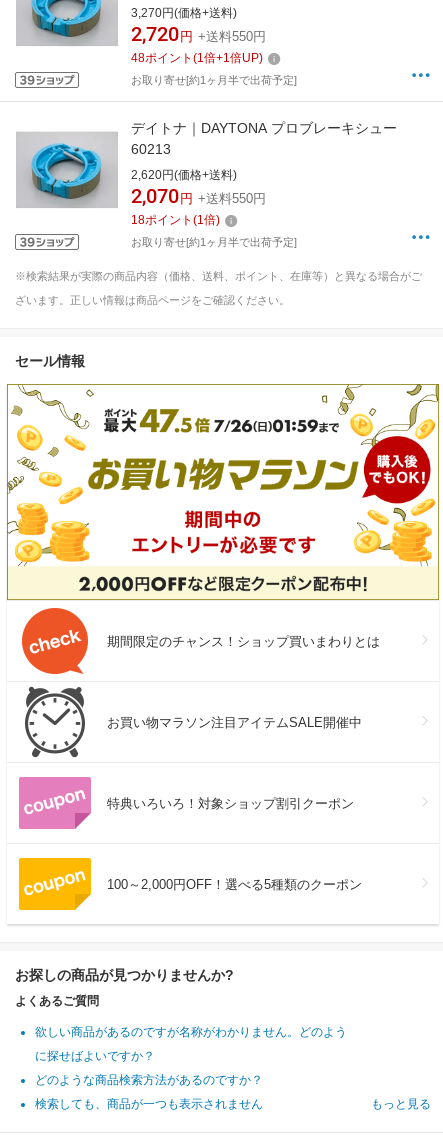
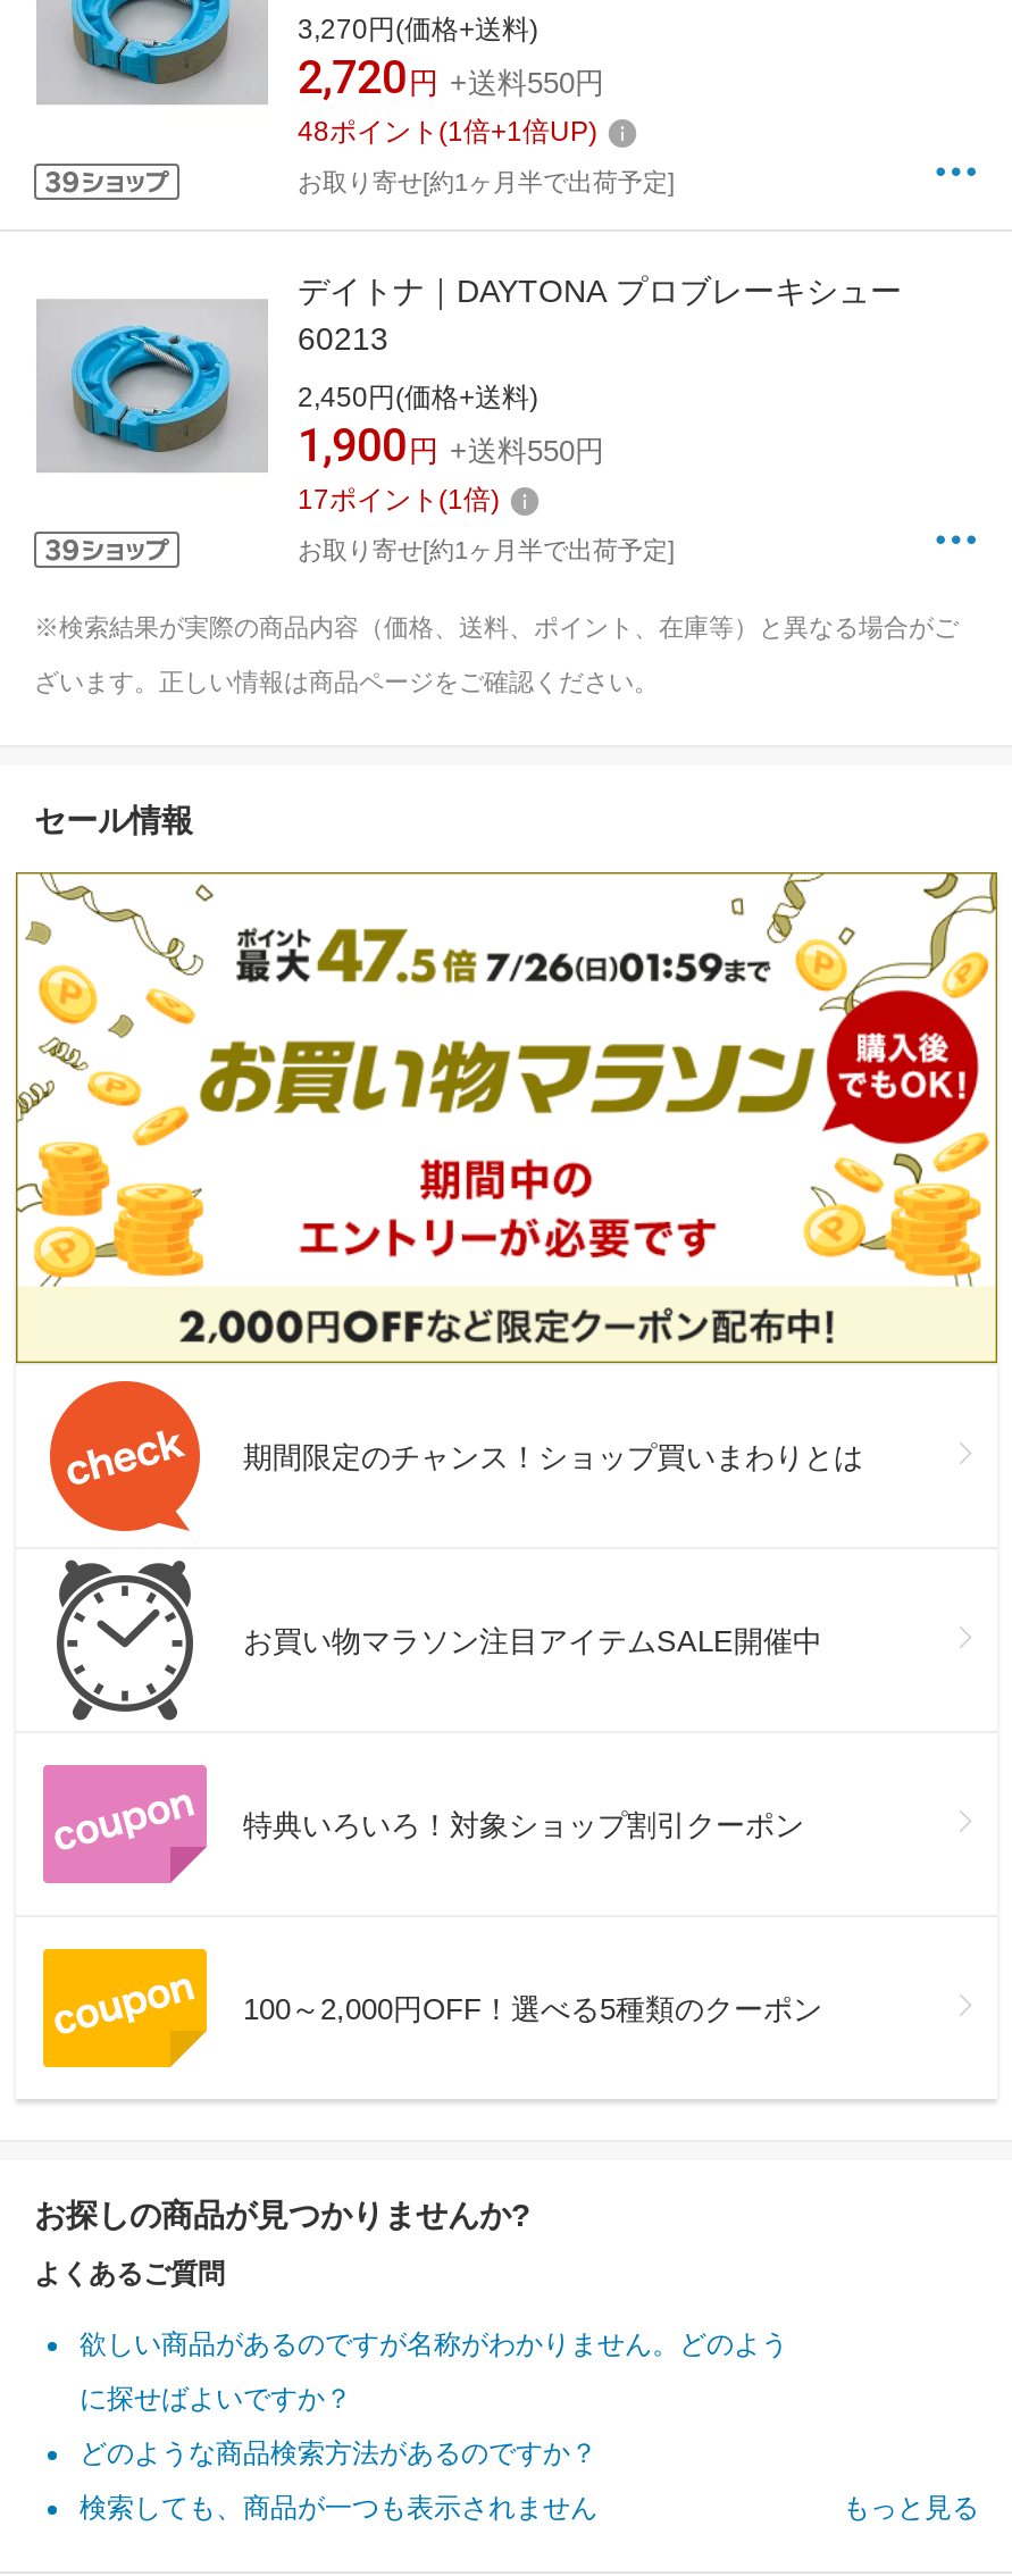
[131,168,237,182] 2,620円(価格+送料) -> [298,382,538,413] 2,450円(価格+送料)
[131,184,266,208] 2,070円 +送料550円 -> [298,418,604,472] 1,900円 +送料550円
[131,213,220,227] 18ポイント(1倍) -> [298,484,500,516] 17ポイント(1倍)

